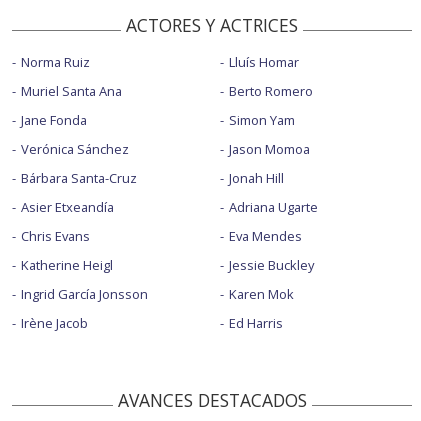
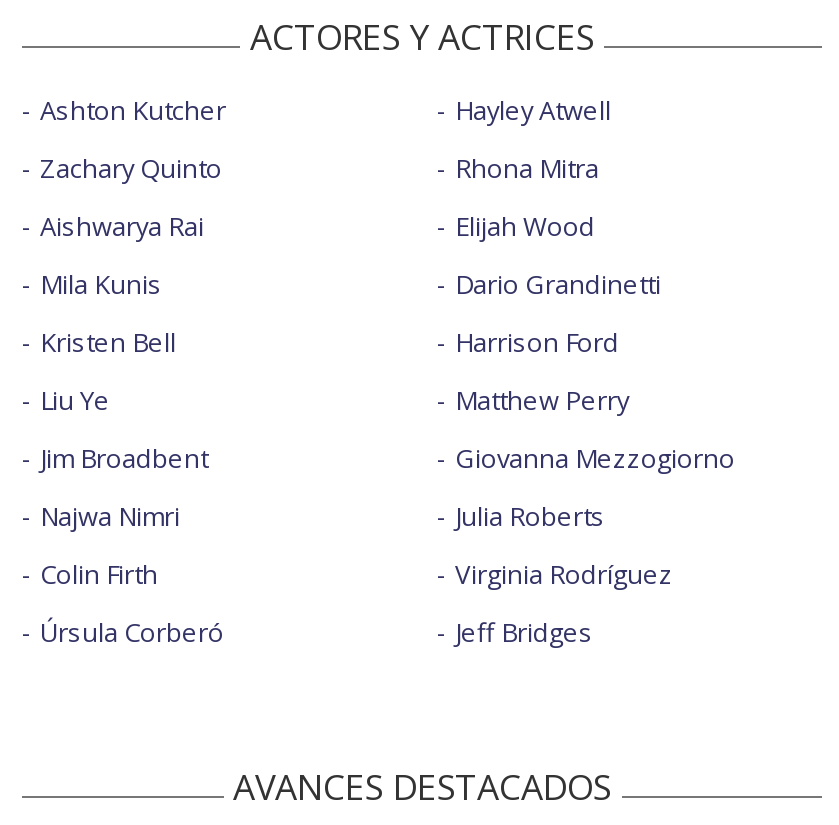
[21,53,90,71] Norma Ruiz -> [40,91,226,127] Ashton Kutcher
[228,53,298,71] Lluís Homar -> [455,91,611,127] Hayley Atwell
[21,82,122,100] Muriel Santa Ana -> [40,149,222,185] Zachary Quinto
[228,82,312,100] Berto Romero -> [455,149,599,185] Rhona Mitra
[21,111,87,129] Jane Fonda -> [40,207,204,243] Aishwarya Rai
[228,111,294,129] Simon Yam -> [455,207,595,243] Elijah Wood
[21,140,129,158] Verónica Sánchez -> [40,265,162,301] Mila Kunis
[228,140,309,158] Jason Momoa -> [455,265,661,301] Dario Grandinetti
[21,169,137,187] Bárbara Santa-Cruz -> [40,323,176,359] Kristen Bell
[228,169,283,187] Jonah Hill -> [455,323,619,359] Harrison Ford
[21,198,114,216] Asier Etxeandía -> [40,381,110,417] Liu Ye
[228,198,317,216] Adriana Ugarte -> [455,381,629,417] Matthew Perry
[21,227,90,245] Chris Evans -> [40,439,208,475] Jim Broadbent
[228,227,301,245] Eva Mendes -> [455,439,735,475] Giovanna Mezzogiorno
[21,256,113,274] Katherine Heigl -> [40,497,180,533] Najwa Nimri
[228,256,313,274] Jessie Buckley -> [455,497,605,533] Julia Roberts
[21,285,148,303] Ingrid García Jonsson -> [40,555,158,591] Colin Firth
[228,285,293,303] Karen Mok -> [455,555,673,591] Virginia Rodríguez
[21,314,88,332] Irène Jacob -> [40,613,224,649] Úrsula Corberó
[228,314,282,332] Ed Harris -> [455,613,593,649] Jeff Bridges

